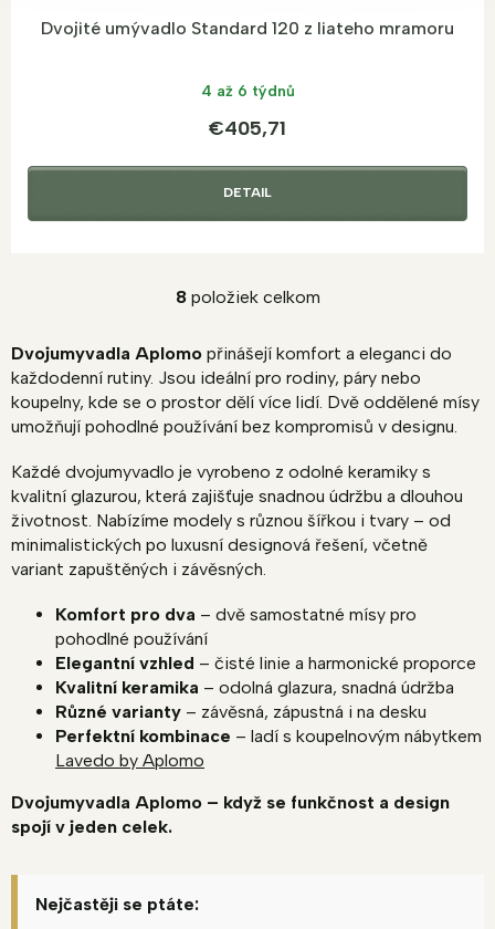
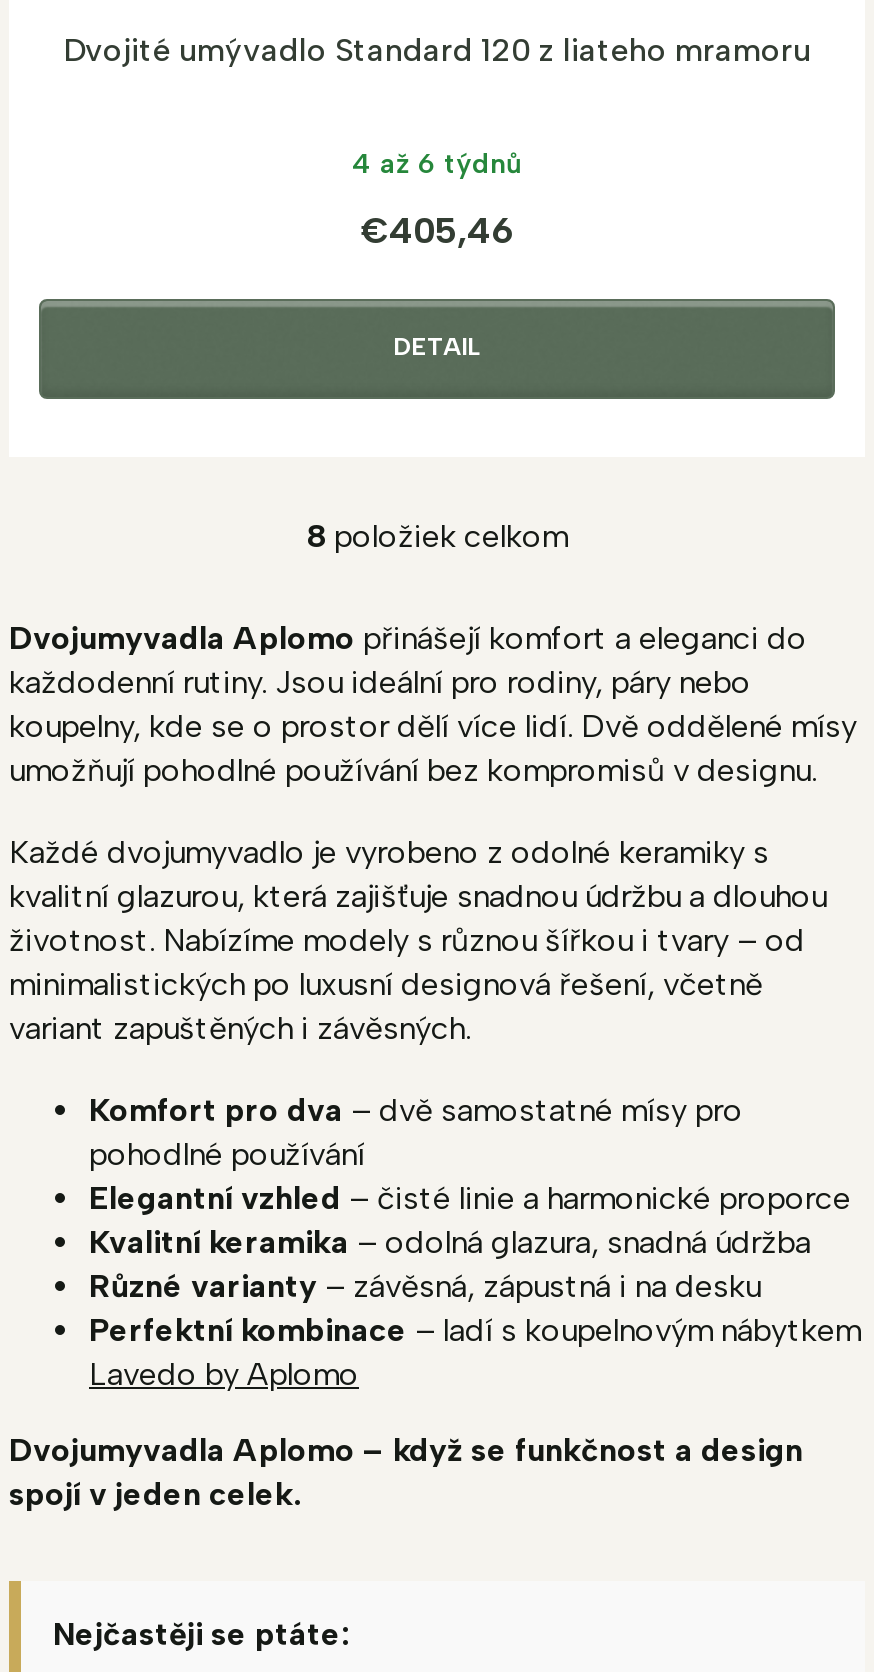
[209,116,286,140] €405,71 -> [361,208,513,252] €405,46

